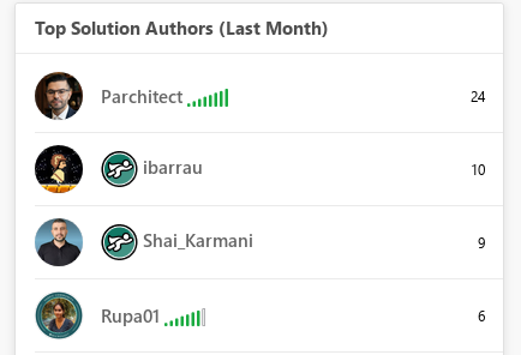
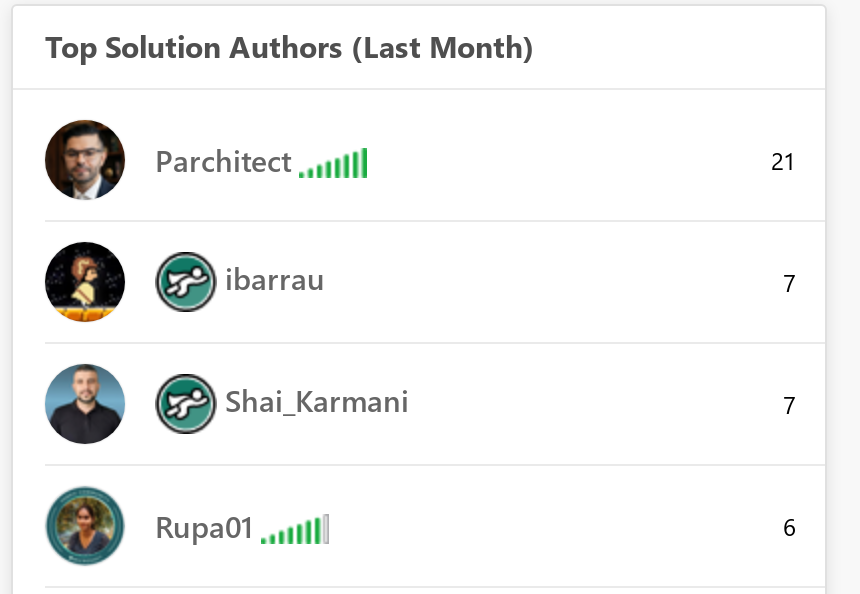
[471,86,485,105] 24 -> [771,143,795,175] 21
[471,159,485,178] 10 -> [783,265,795,297] 7
[478,232,485,251] 9 -> [783,387,795,419] 7

